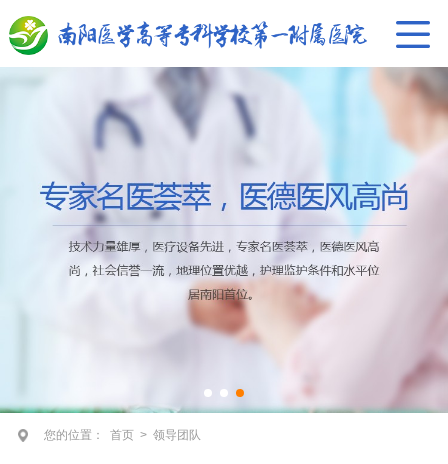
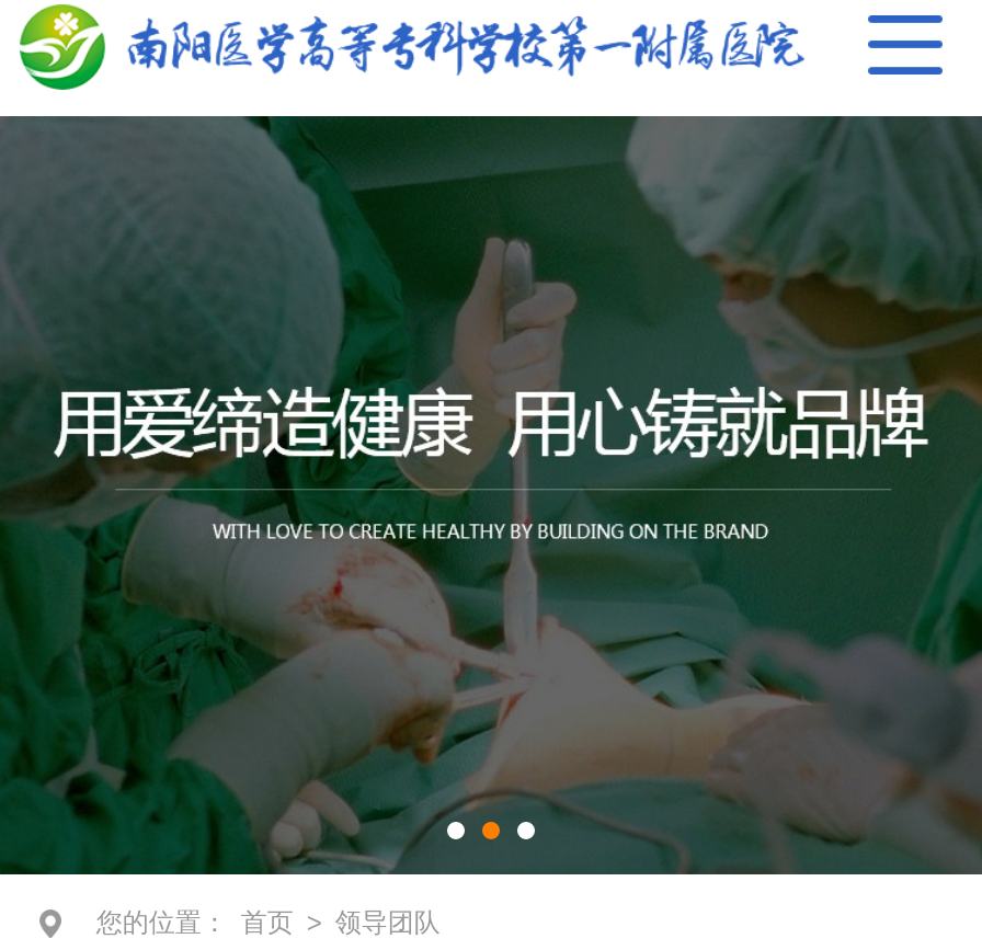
[3,66,445,414] [image] -> [7,114,975,877] [image]

